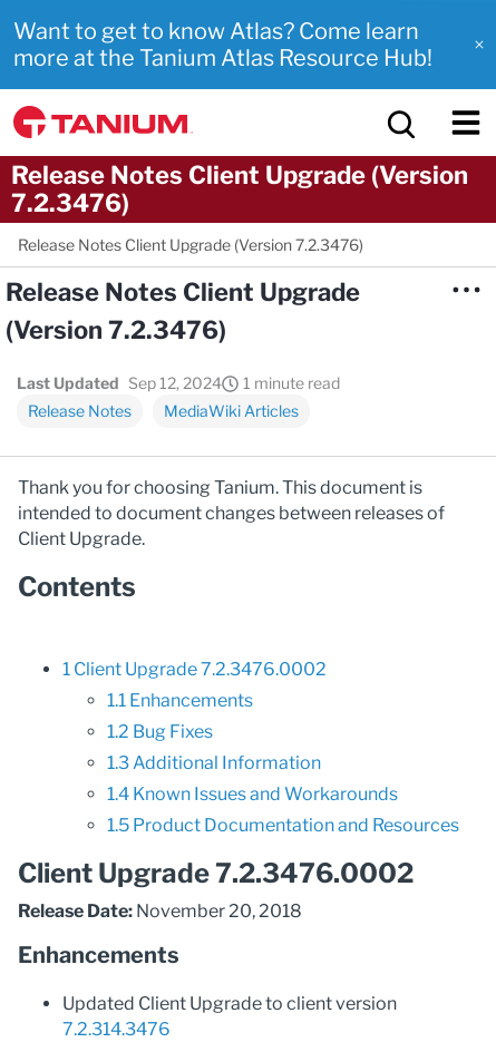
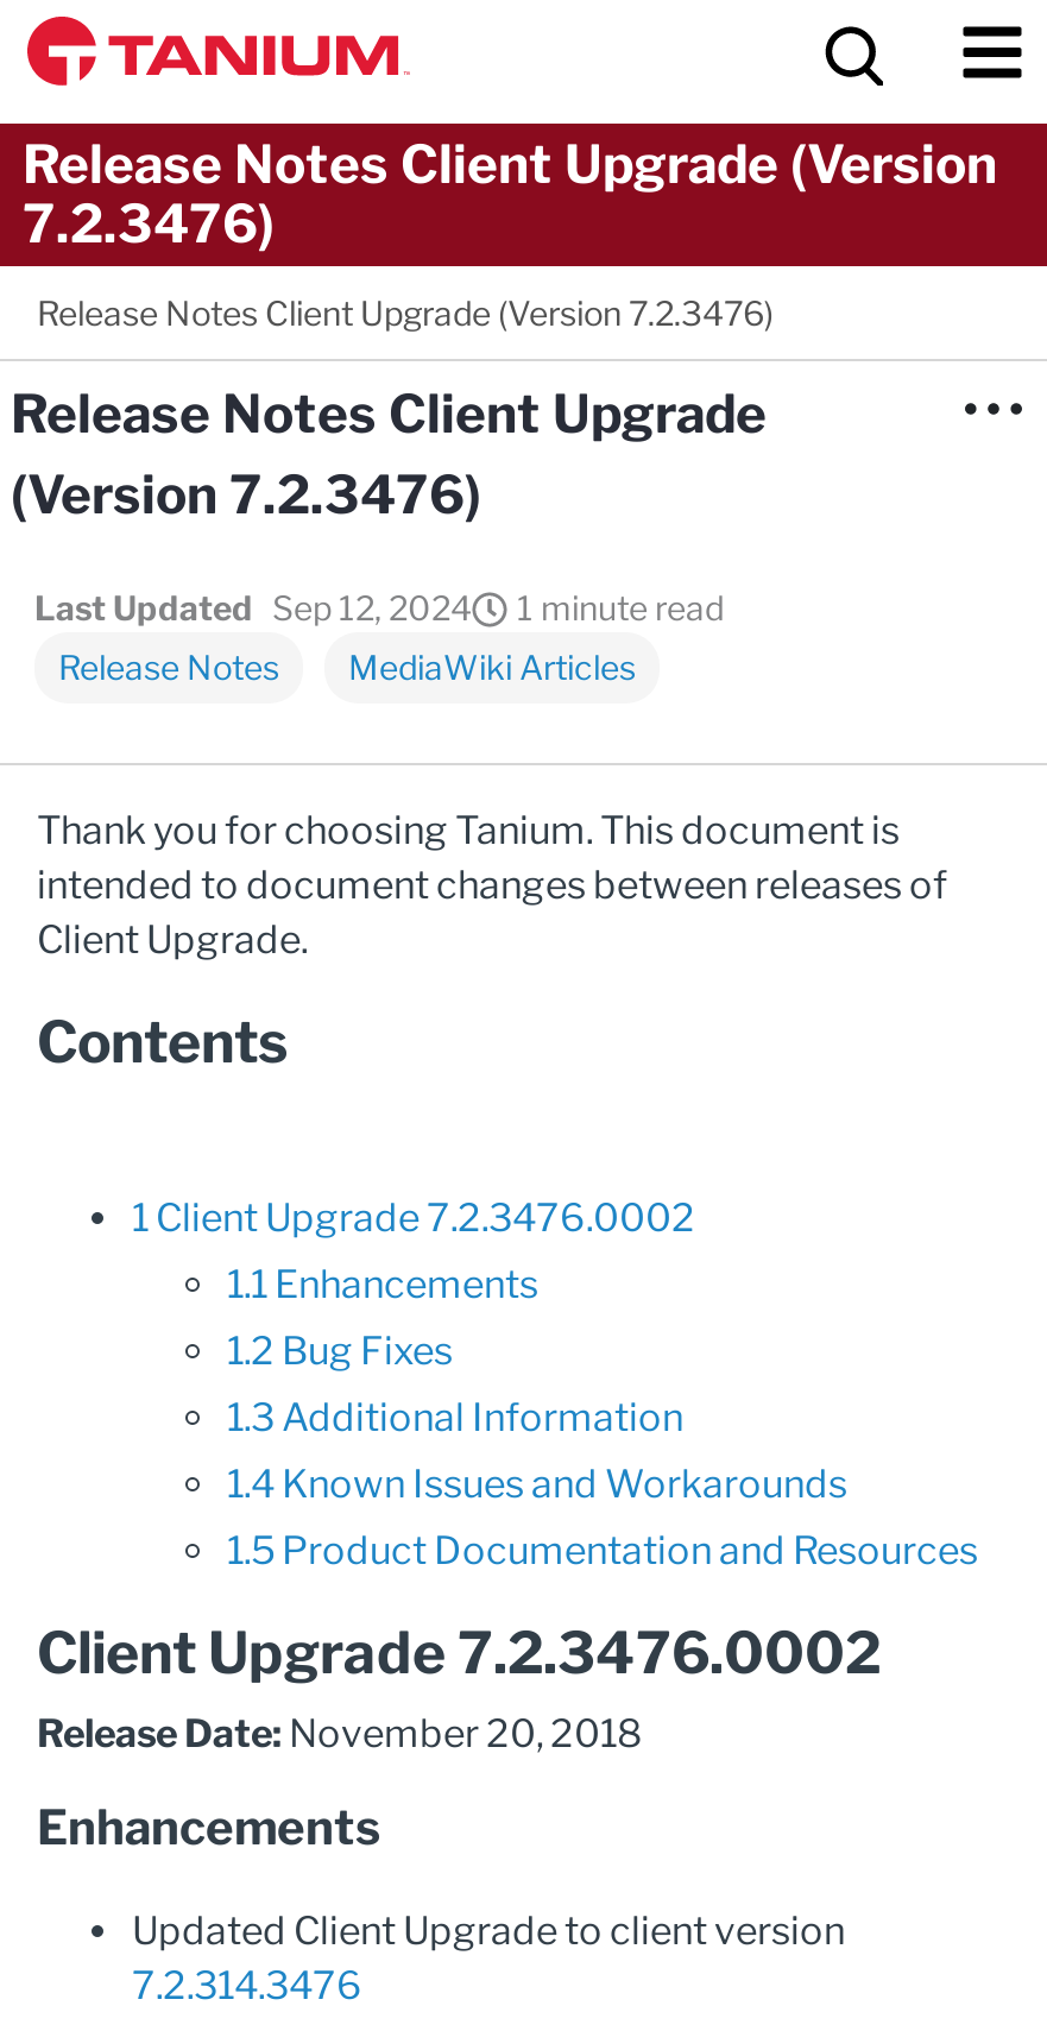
[13,18,432,71] Want to get to know Atlas? Come learn | more at the Tanium Atlas Resource Hub! -> none

